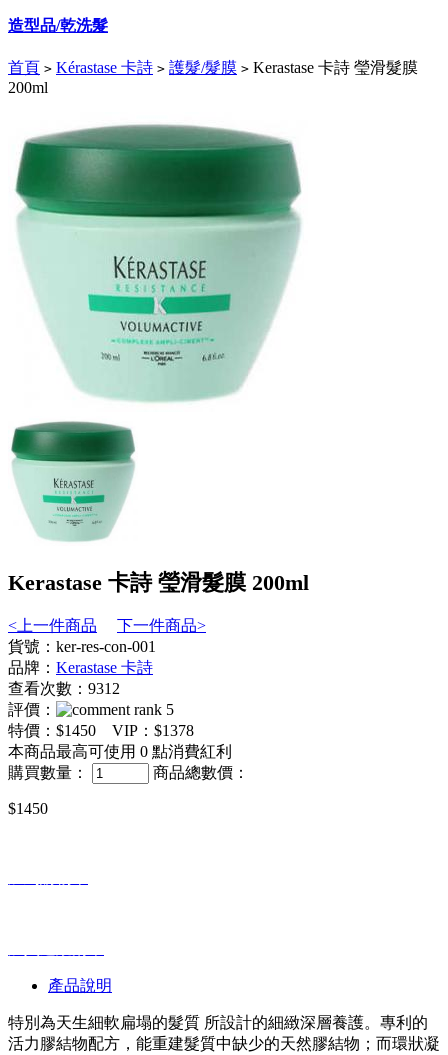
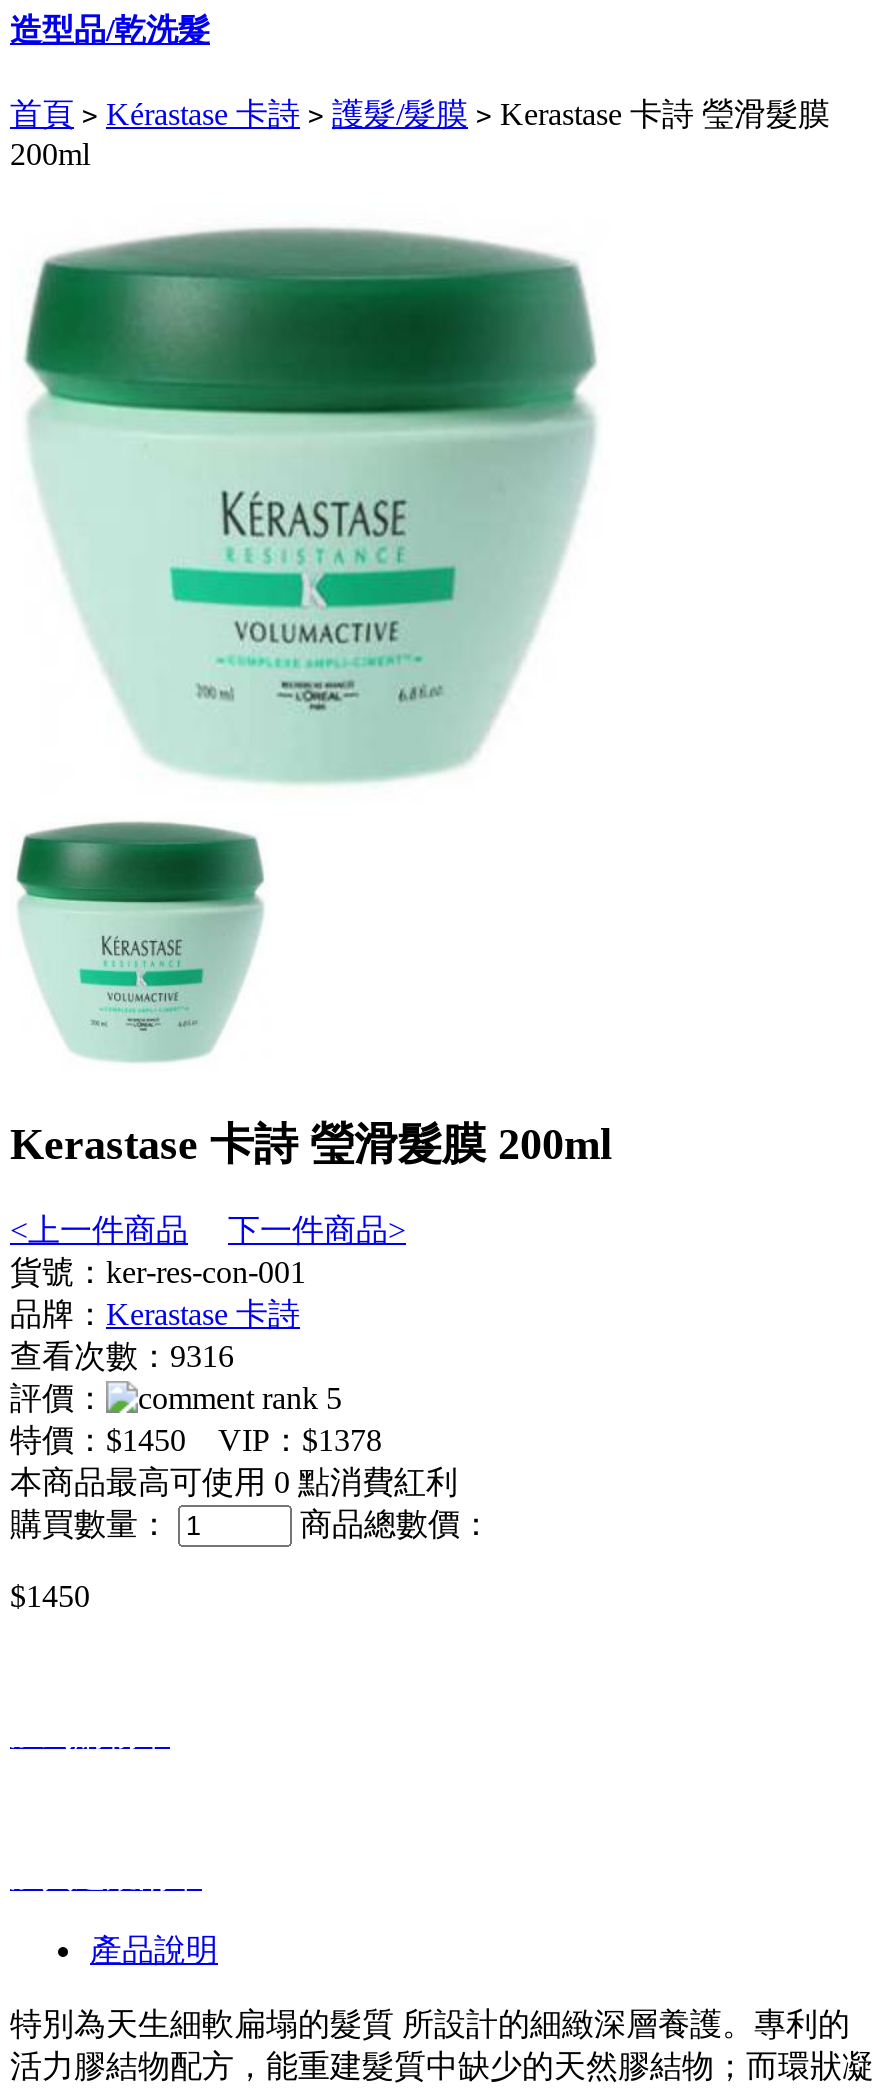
[8,680,120,697] 查看次數：9312 -> [10,1339,234,1373] 查看次數：9316

